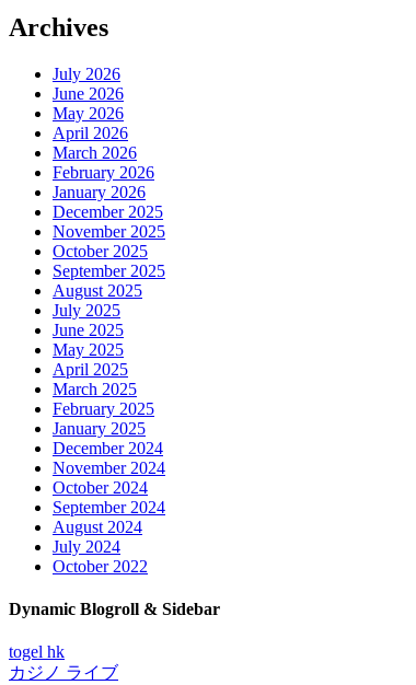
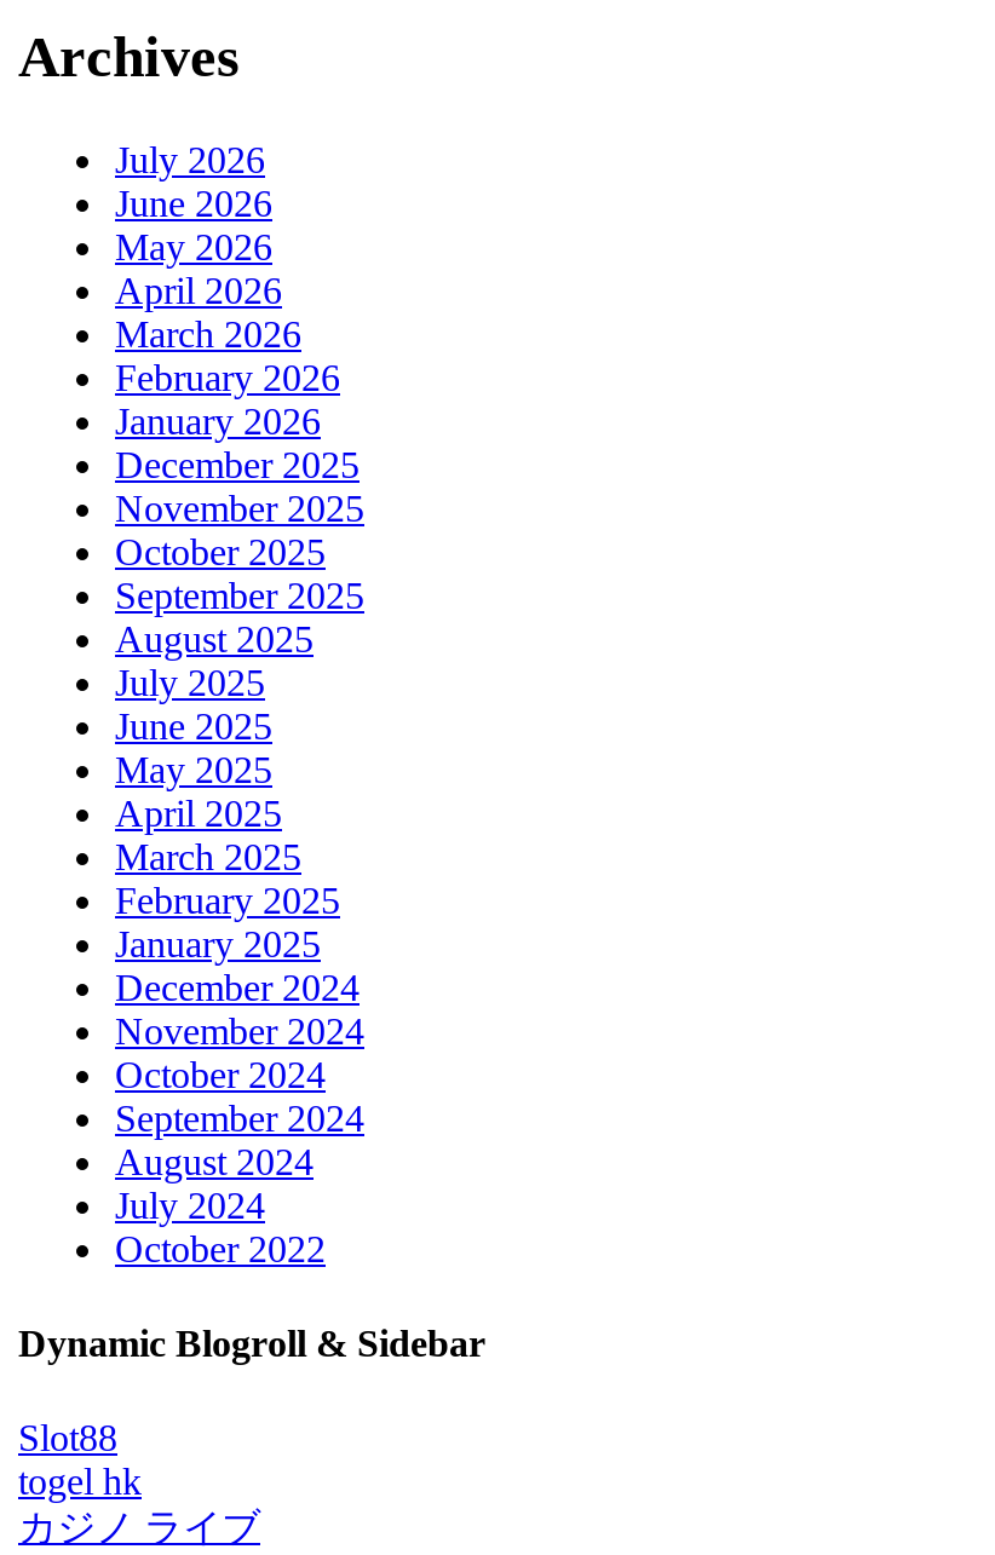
none -> [18,1418,117,1459] Slot88

